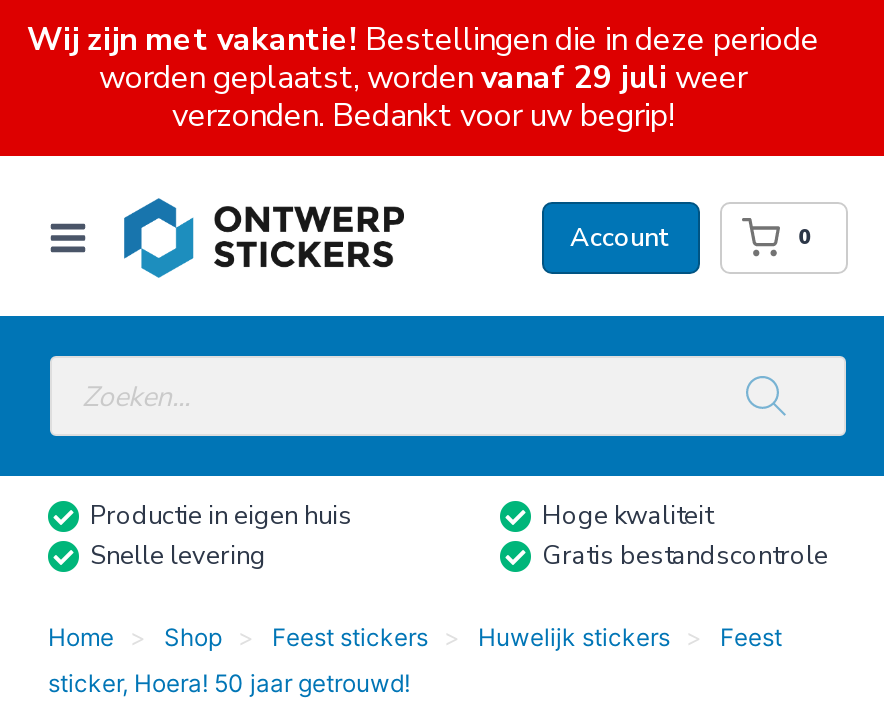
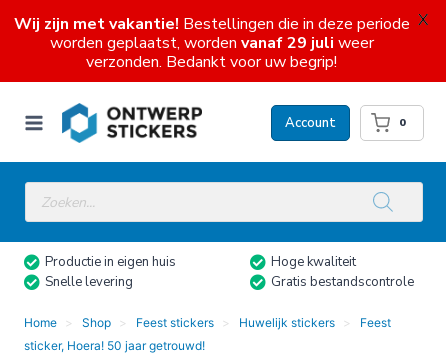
none -> [418,9,428,31] X

